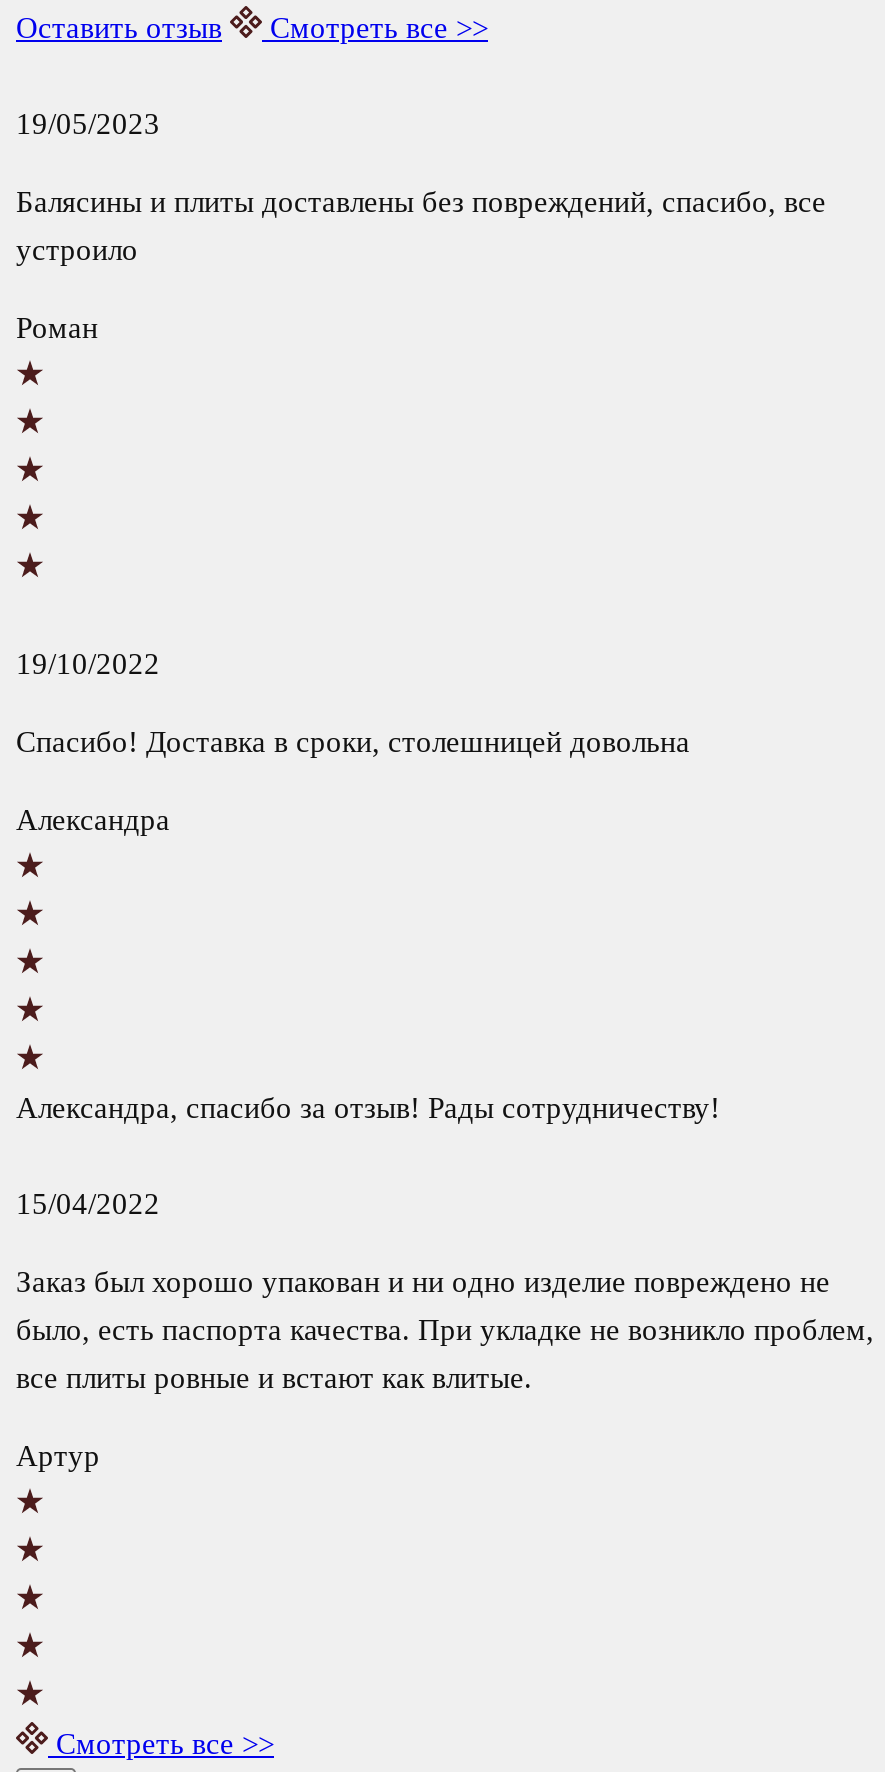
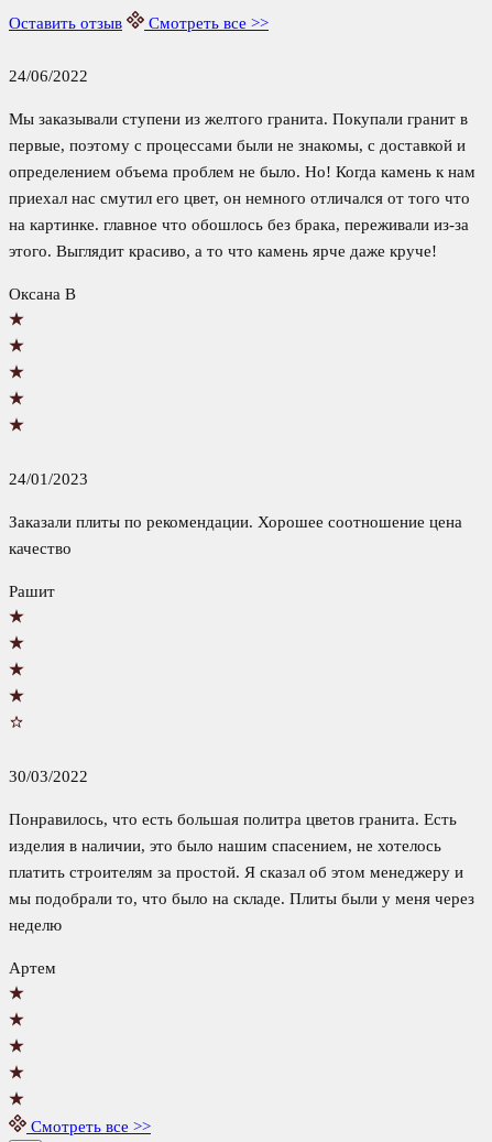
[16,108,826,344] 19/05/2023 | Балясины и плиты доставлены без повреждений, спасибо, все | устроило | Роман -> [9,67,475,303] 24/06/2022 | Мы заказывали ступени из желтого гранита. Покупали гранит в | первые, поэтому с процессами были не знакомы, с доставкой и | определением объема проблем не было. Но! Когда камень к нам | приехал нас смутил его цвет, он немного отличался от того что | на картинке. главное что обошлось без брака, переживали из-за | этого. Выглядит красиво, а то что камень ярче даже круче! | Оксана В
[16,648,690,836] 19/10/2022 | Спасибо! Доставка в сроки, столешницей довольна | Александра -> [9,470,462,600] 24/01/2023 | Заказали плиты по рекомендации. Хорошее соотношение цена | качество | Рашит
[16,1092,874,1472] Александра, спасибо за отзыв! Рады сотрудничеству! | 15/04/2022 | Заказ был хорошо упакован и ни одно изделие повреждено не | было, есть паспорта качества. При укладке не возникло проблем, | все плиты ровные и встают как влитые. | Артур -> [9,768,474,977] 30/03/2022 | Понравилось, что есть большая политра цветов гранита. Есть | изделия в наличии, это было нашим спасением, не хотелось | платить строителям за простой. Я сказал об этом менеджеру и | мы подобрали то, что было на складе. Плиты были у меня через | неделю | Артем

